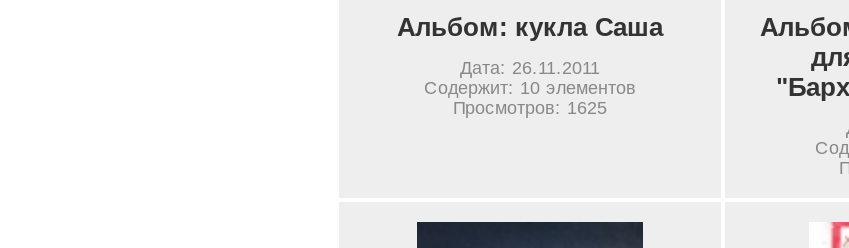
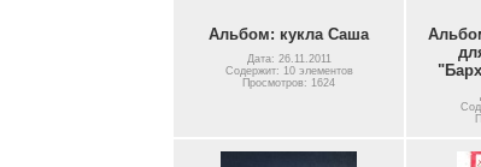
[453,97,607,117] Просмотров: 1625 -> [242,77,335,89] Просмотров: 1624

